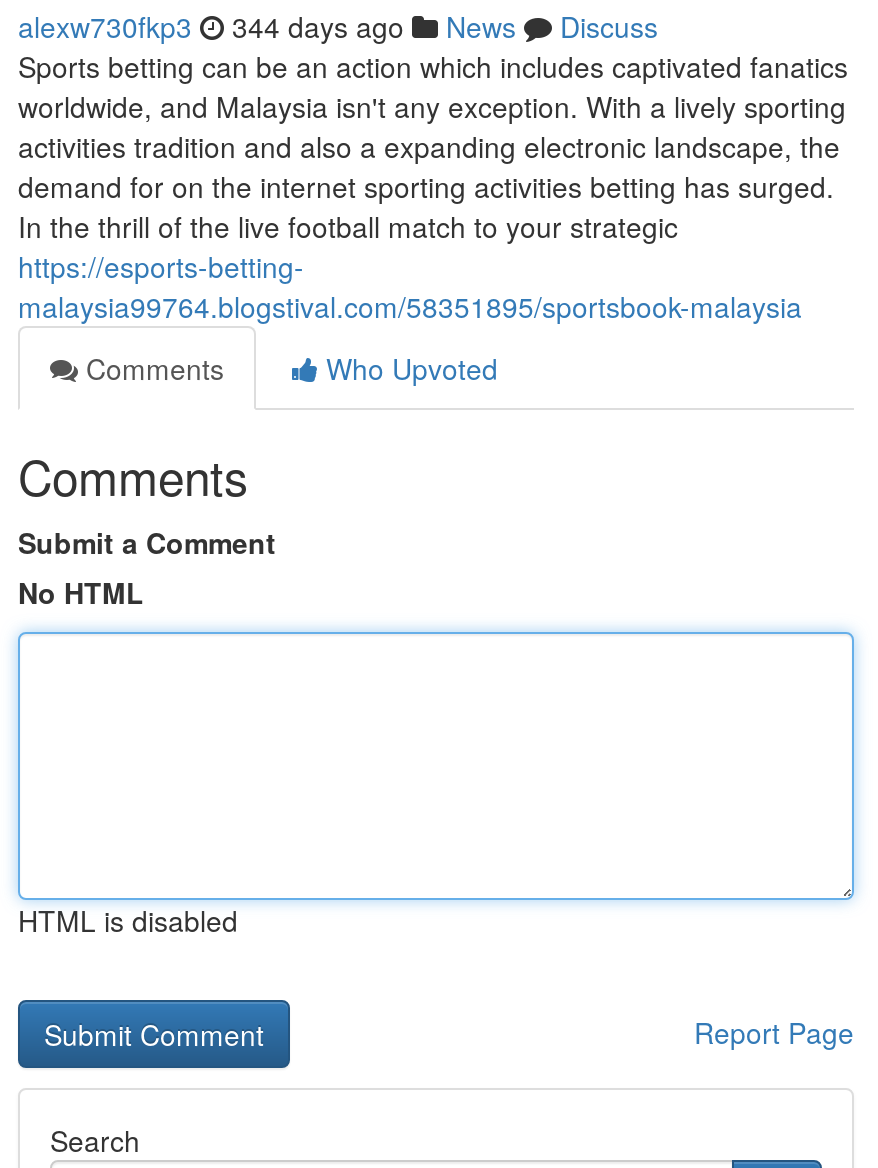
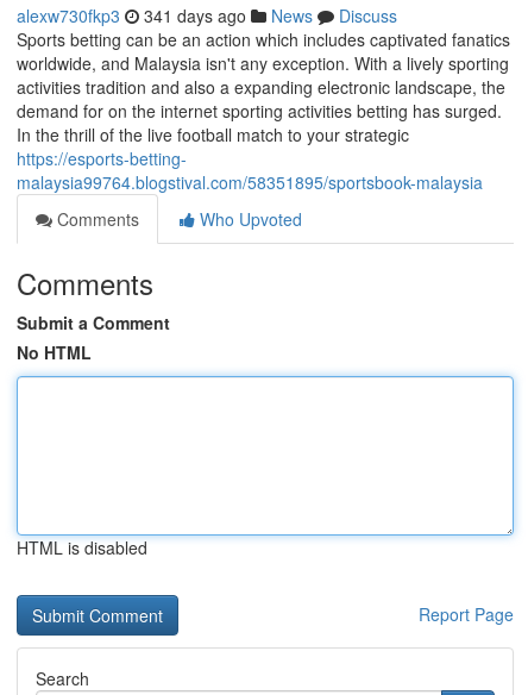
[18,6,658,46] alexw730fkp3 344 days ago News Discuss -> [17,4,397,27] alexw730fkp3 341 days ago News Discuss

